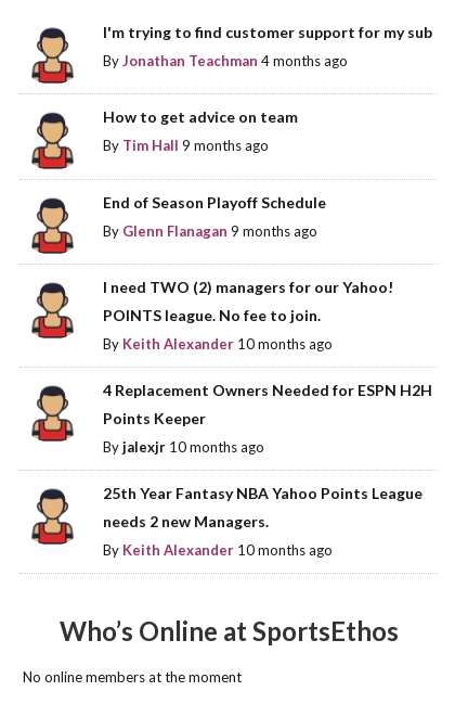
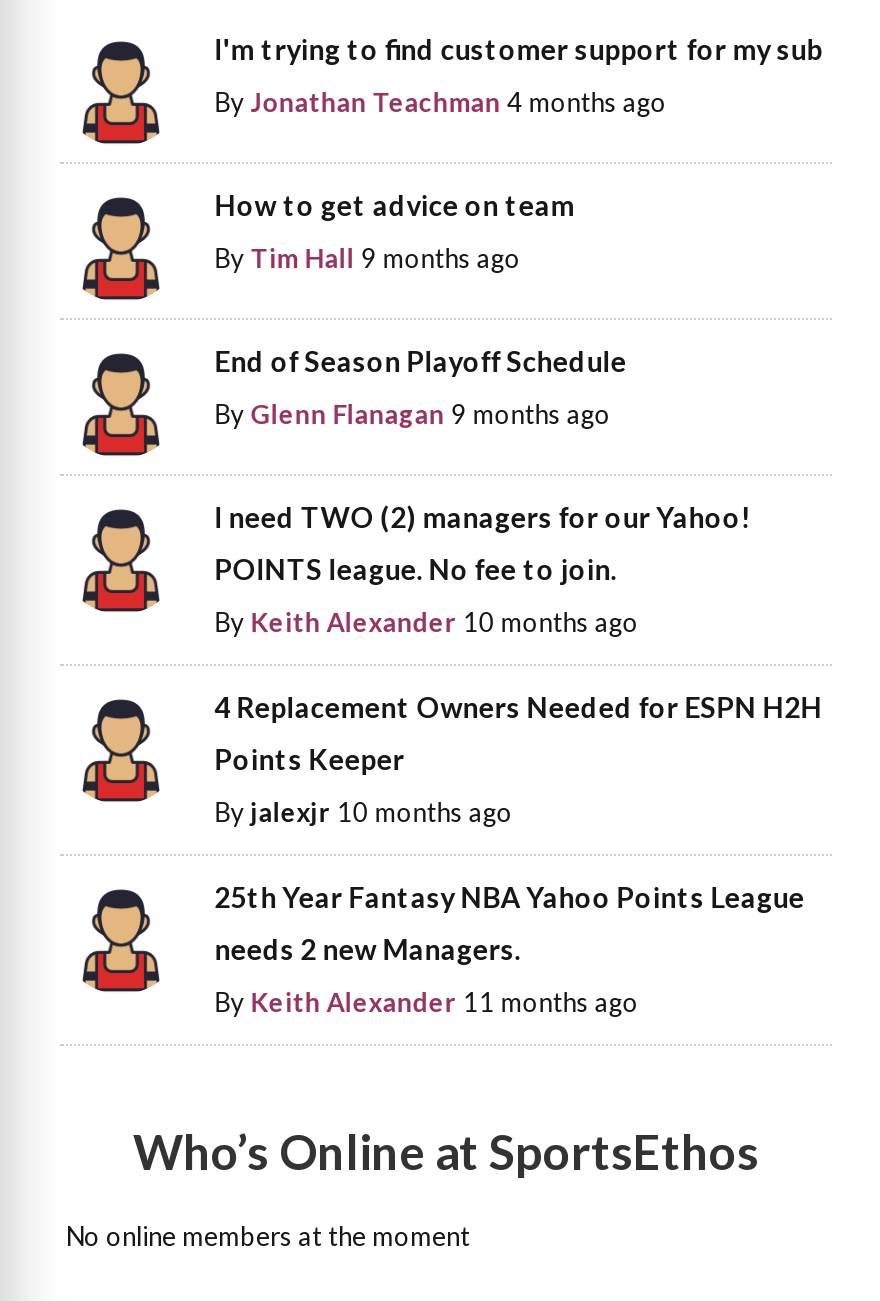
[103,541,333,558] By Keith Alexander 10 months ago -> [214,986,638,1018] By Keith Alexander 11 months ago

